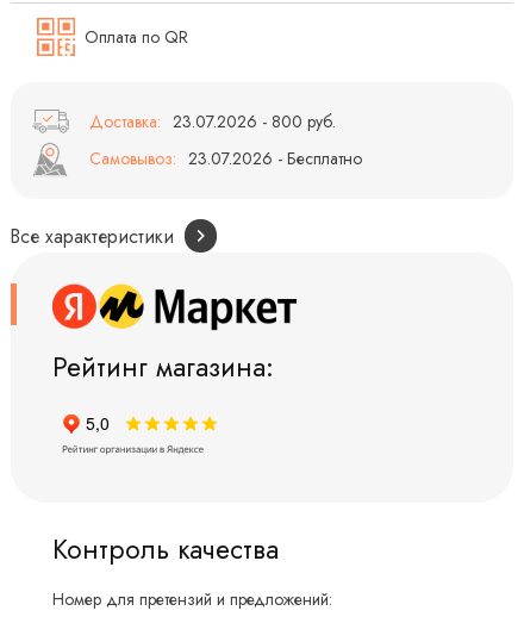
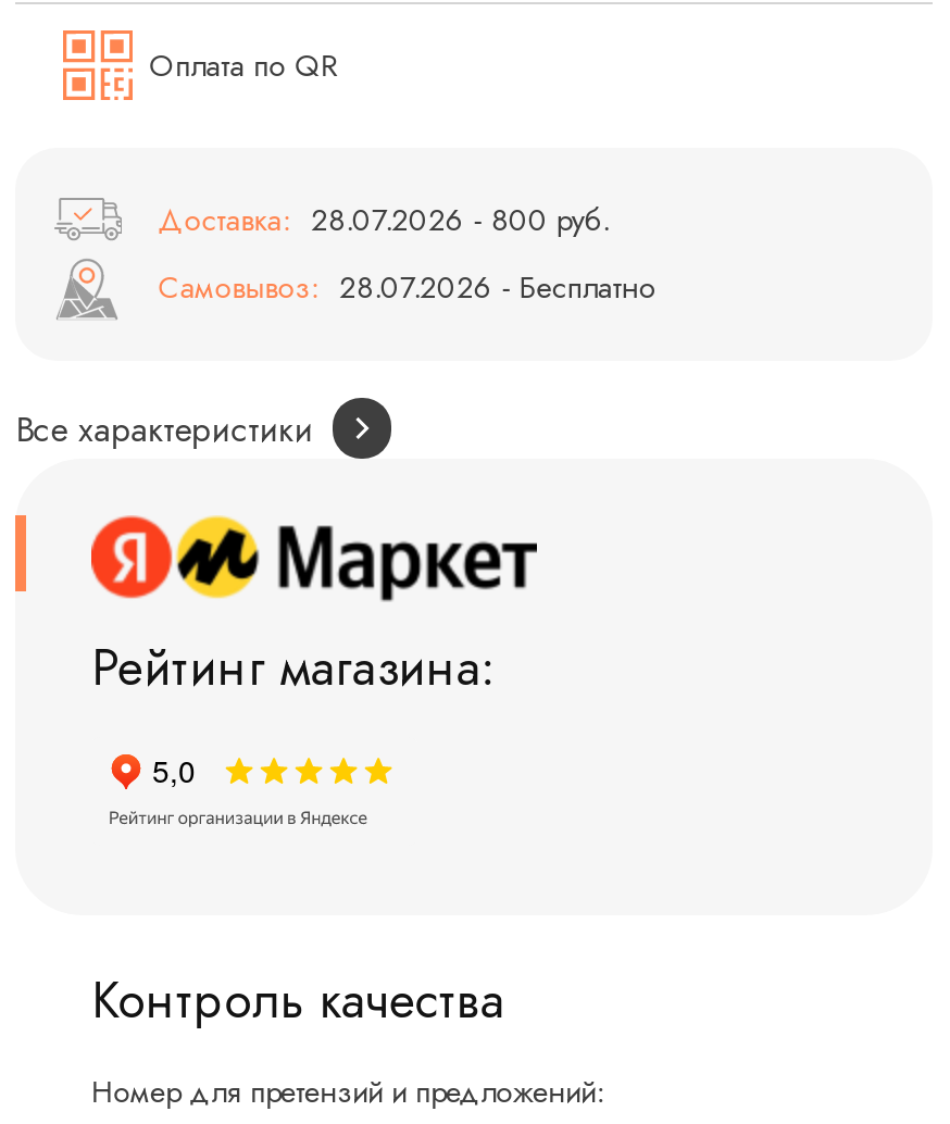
[89,109,336,133] Доставка: 23.07.2026 - 800 руб. -> [158,197,608,241] Доставка: 28.07.2026 - 800 руб.
[89,147,362,171] Самовывоз: 23.07.2026 - Бесплатно -> [158,266,656,309] Самовывоз: 28.07.2026 - Бесплатно

